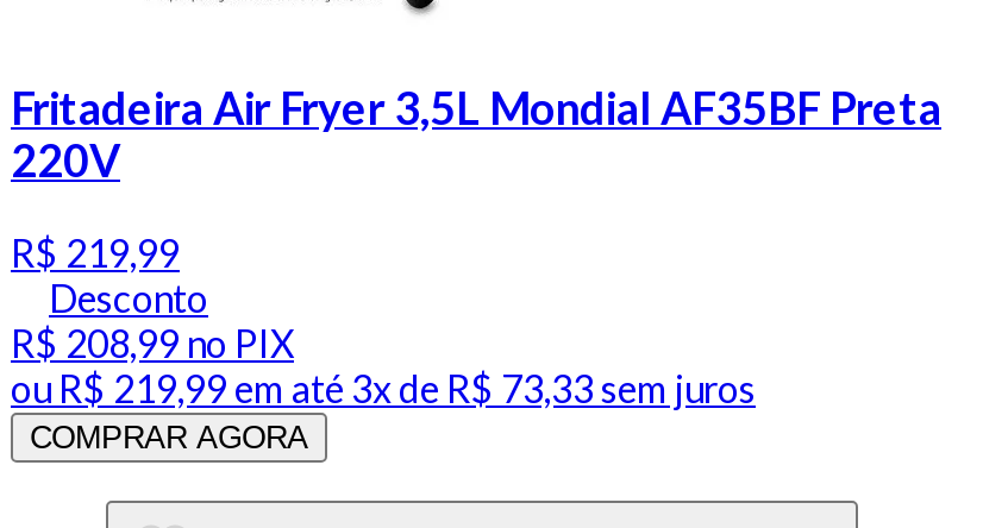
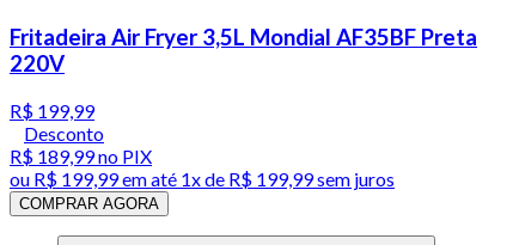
[11,230,180,275] R$ 219,99 -> [10,99,94,122] R$ 199,99
[11,321,294,366] R$ 208,99 no PIX -> [10,144,152,167] R$ 189,99 no PIX
[11,366,756,411] ou R$ 219,99 em até 3x de R$ 73,33 sem juros -> [10,167,395,190] ou R$ 199,99 em até 1x de R$ 199,99 sem juros

